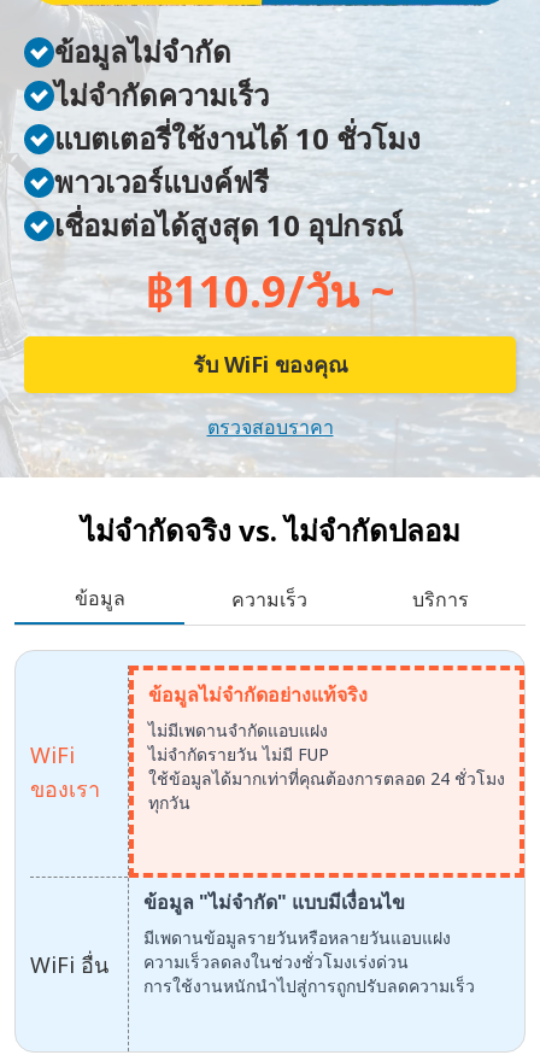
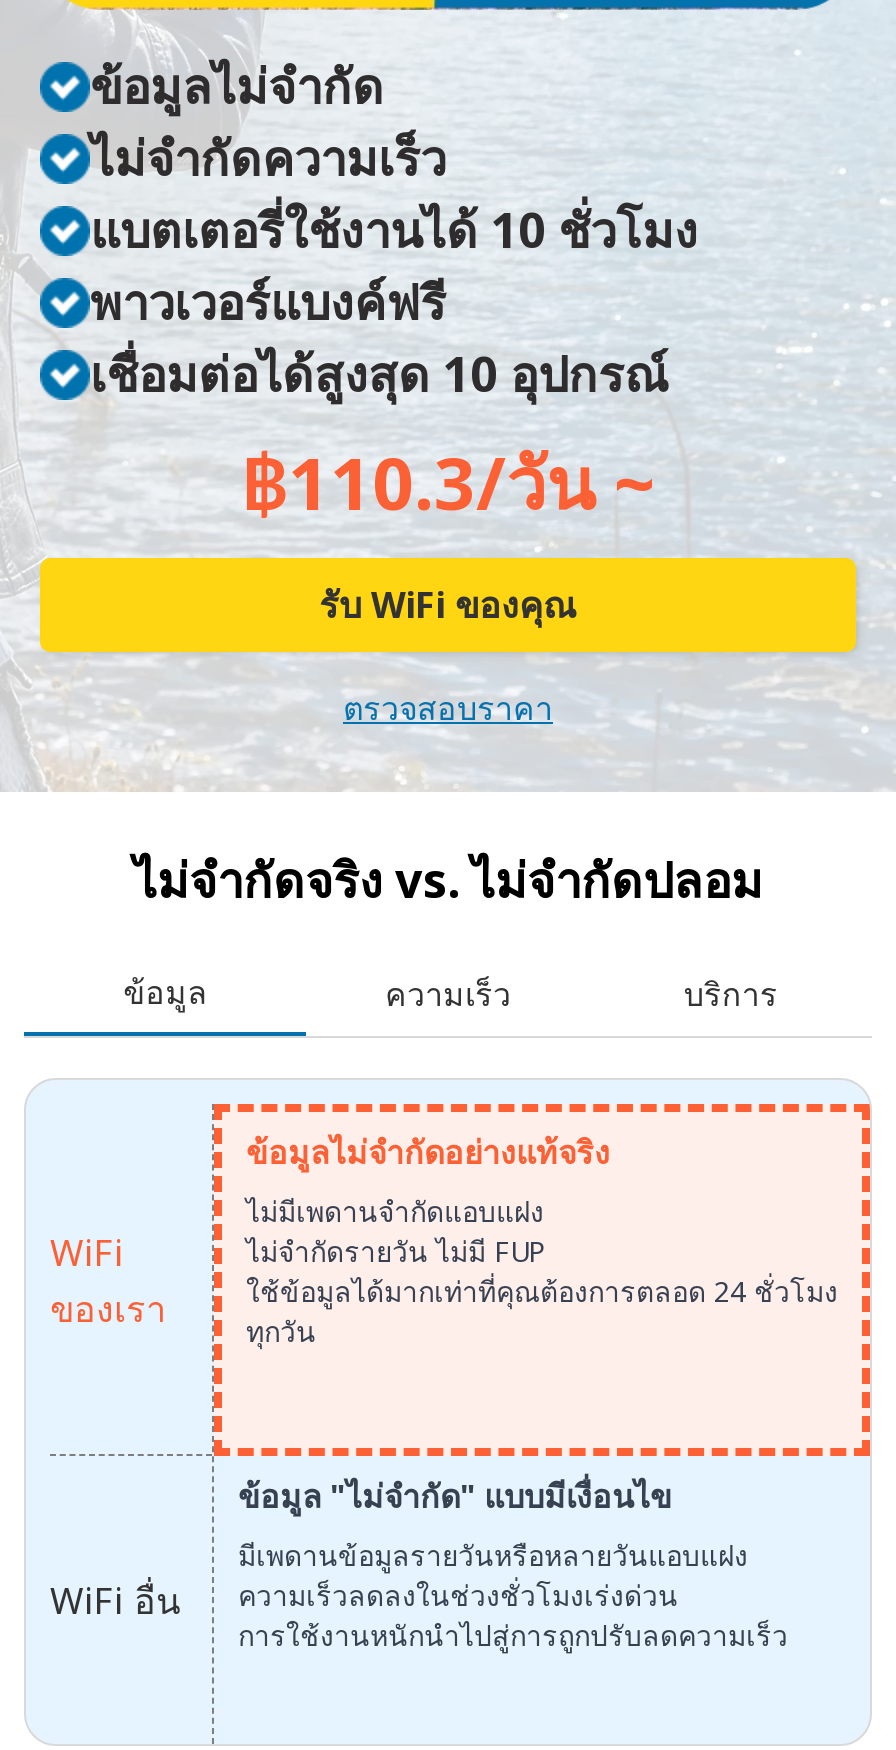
[145,262,395,321] ฿110.9/วัน ~ -> [240,434,656,532] ฿110.3/วัน ~

